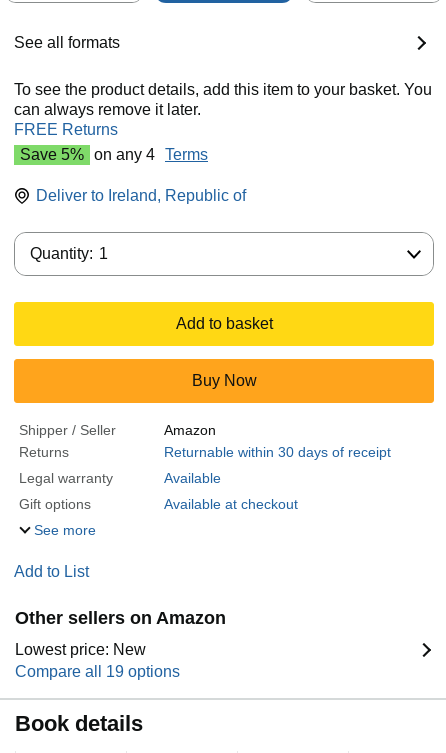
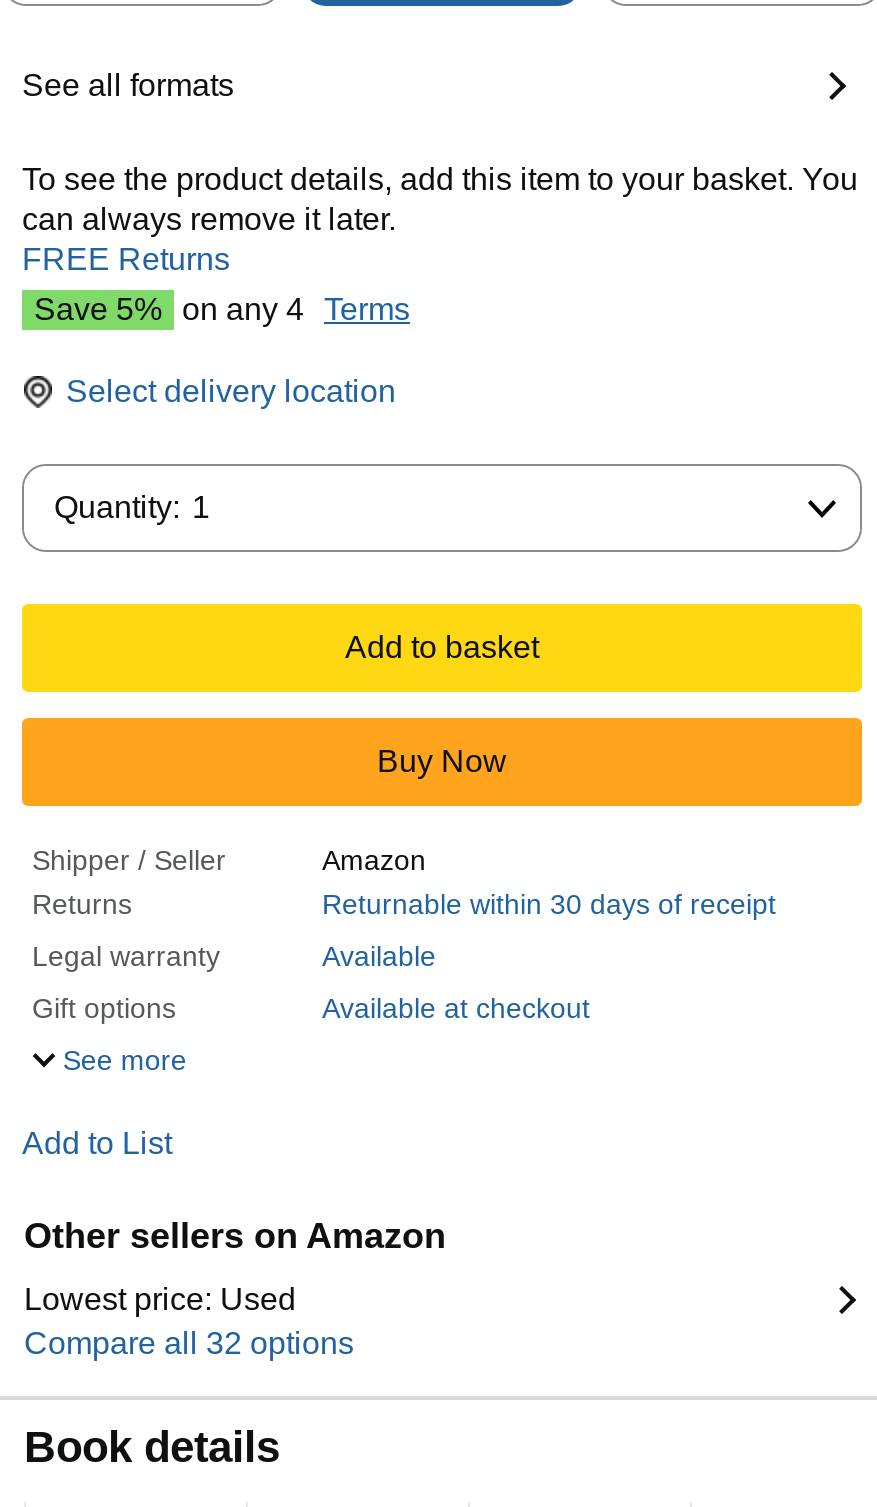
[36,187,246,204] Deliver to Ireland, Republic of -> [66,374,396,408] Select delivery location
[15,641,146,658] Lowest price: New -> [24,1282,296,1316] Lowest price: Used
[15,663,180,680] Compare all 19 options -> [24,1326,354,1360] Compare all 32 options

